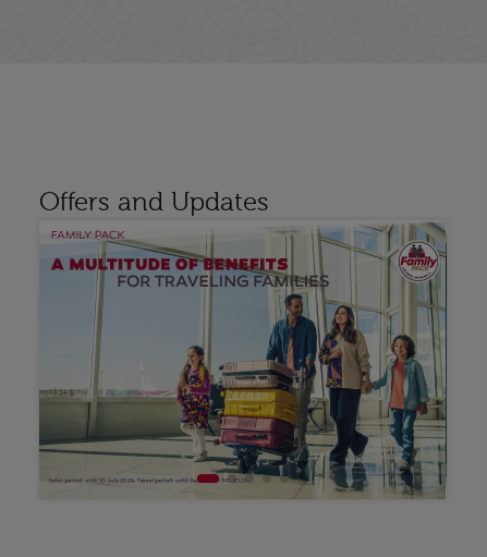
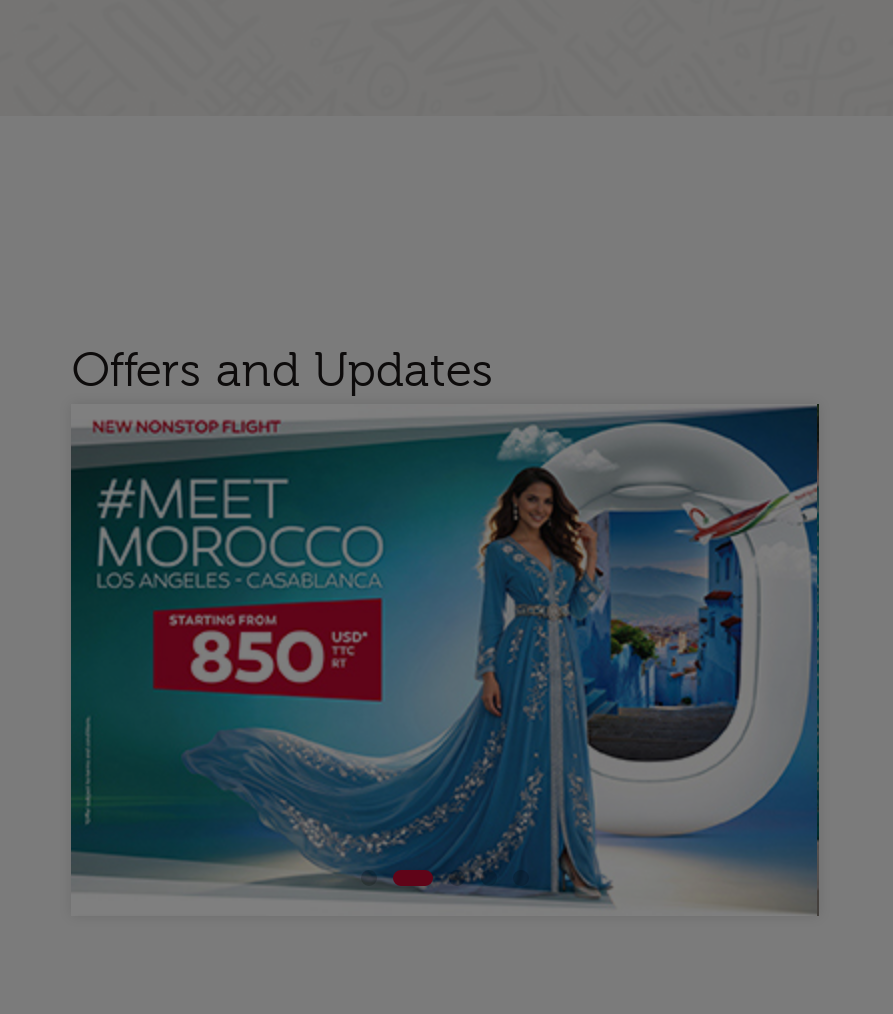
[38,221,448,500] [image] -> [69,404,821,916] [image]

